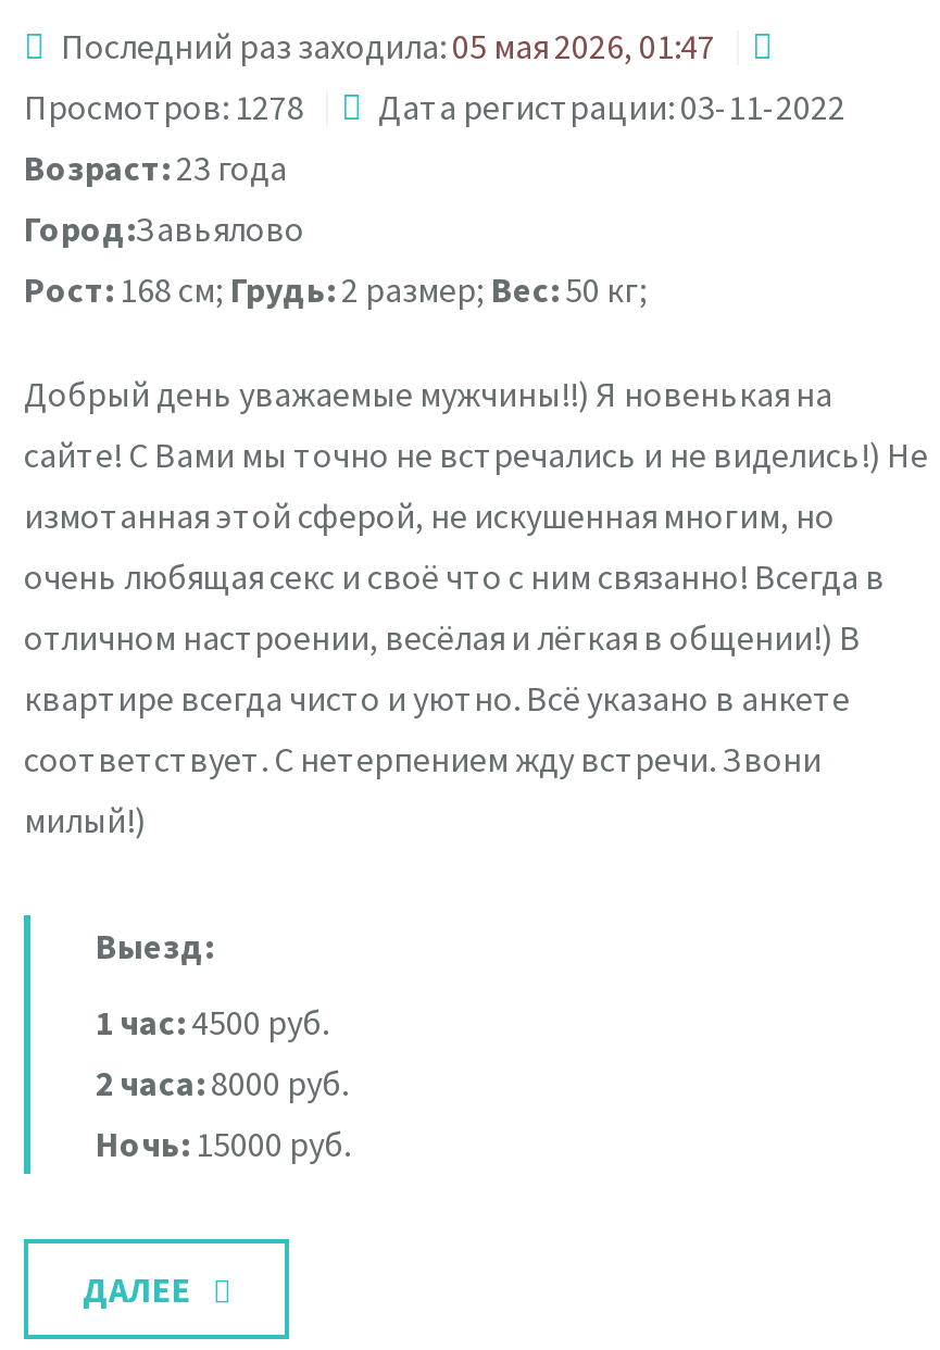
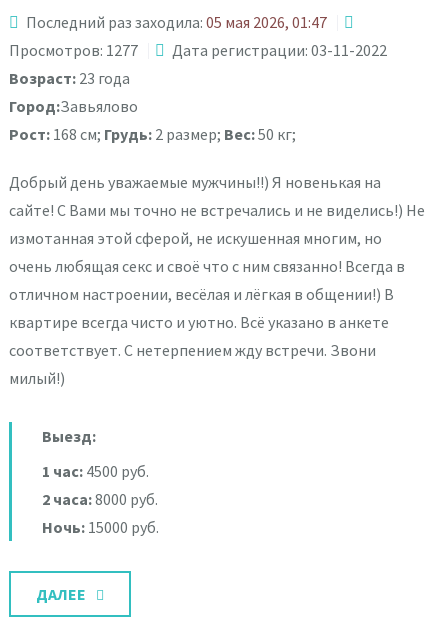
[24,84,845,127] Просмотров: 1278 Дата регистрации: 03-11-2022 -> [9,39,387,59] Просмотров: 1277 Дата регистрации: 03-11-2022

